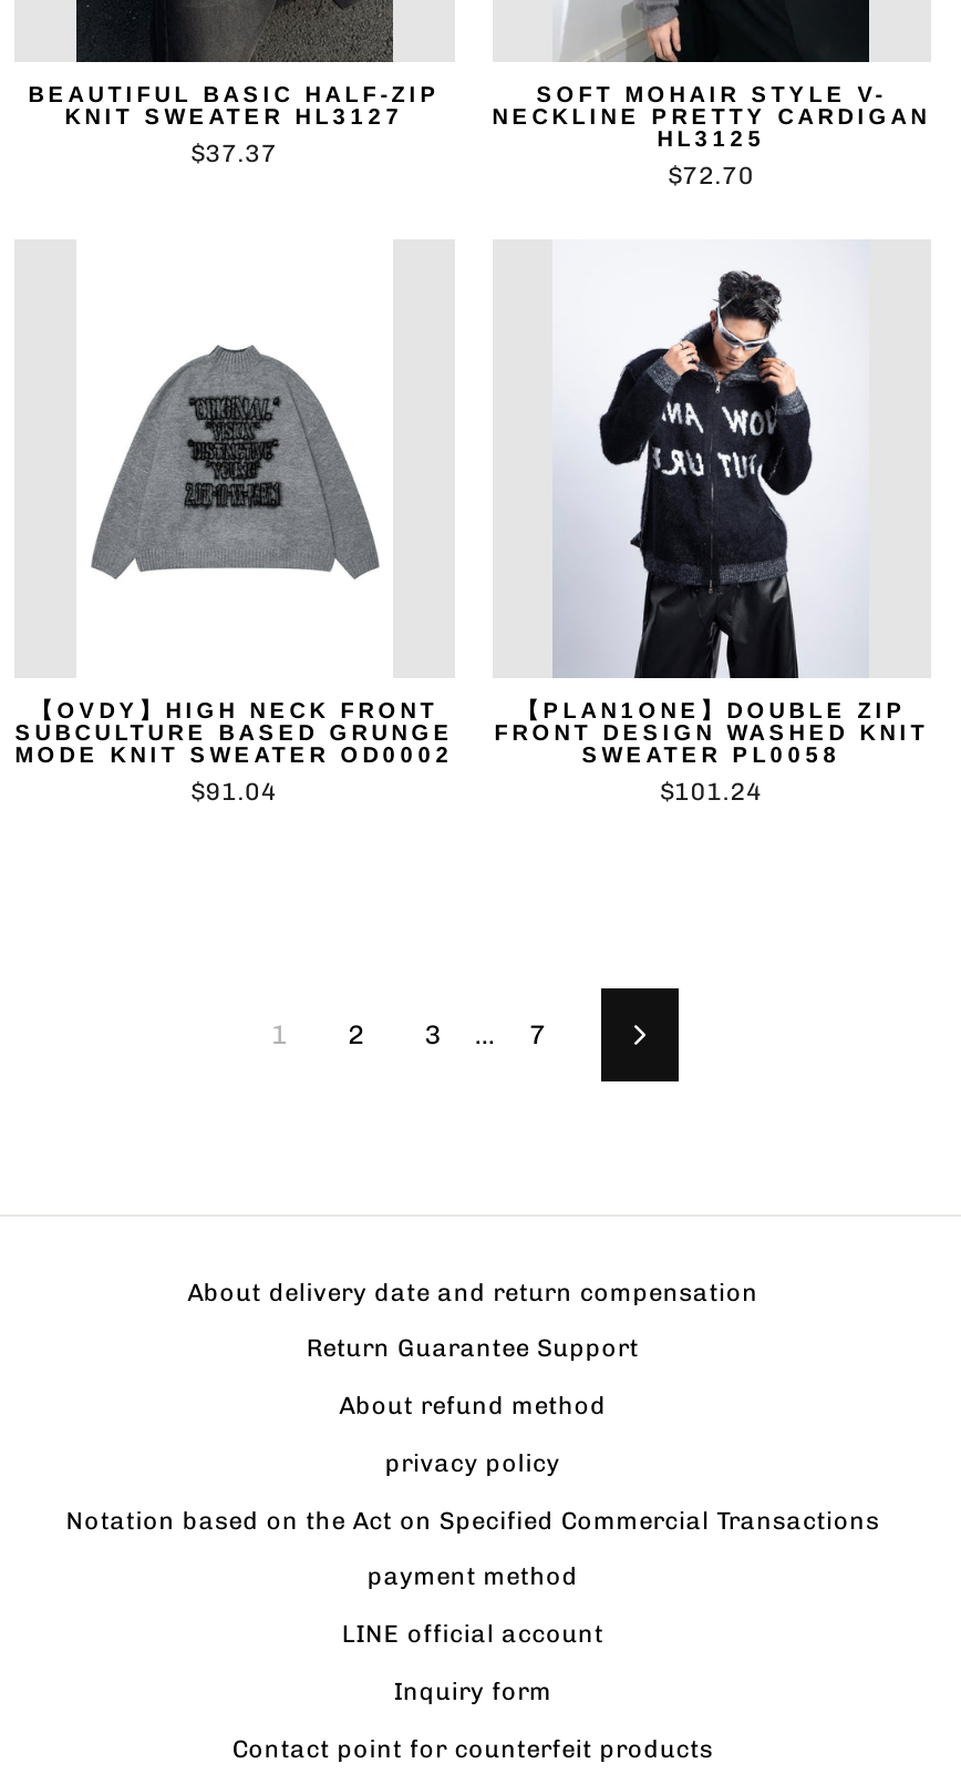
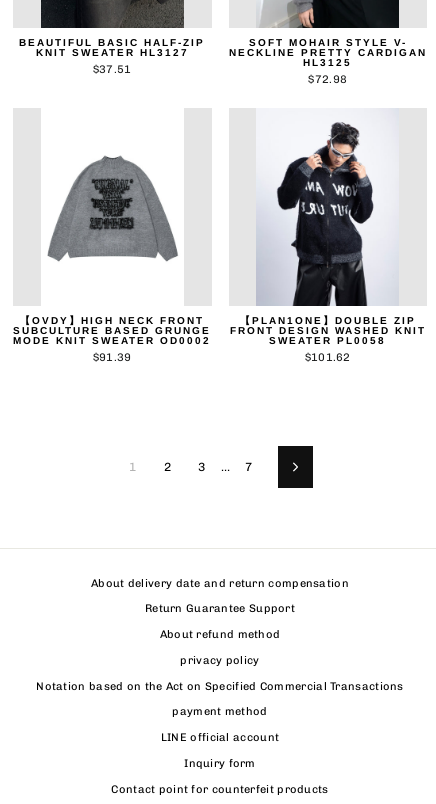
[191,139,277,167] $37.37 -> [93,62,132,75] $37.51
[668,161,754,189] $72.70 -> [308,72,347,85] $72.98
[191,778,277,807] $91.04 -> [93,351,132,364] $91.39
[660,778,762,807] $101.24 -> [305,351,351,364] $101.62

